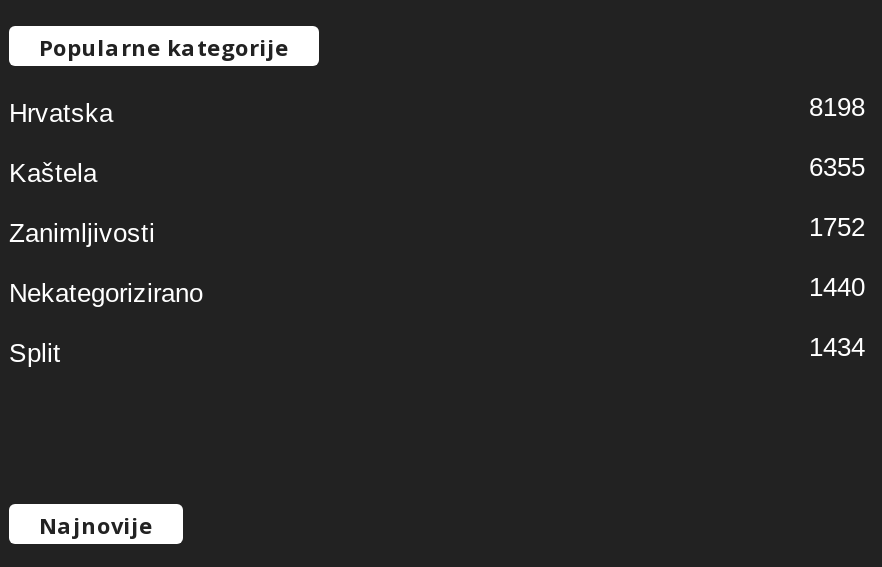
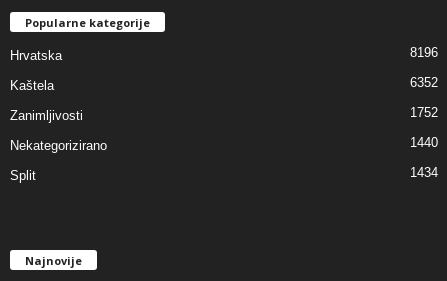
[809,92,865,122] 8198 -> [410,44,438,59] 8196
[809,152,865,182] 6355 -> [410,74,438,89] 6352

